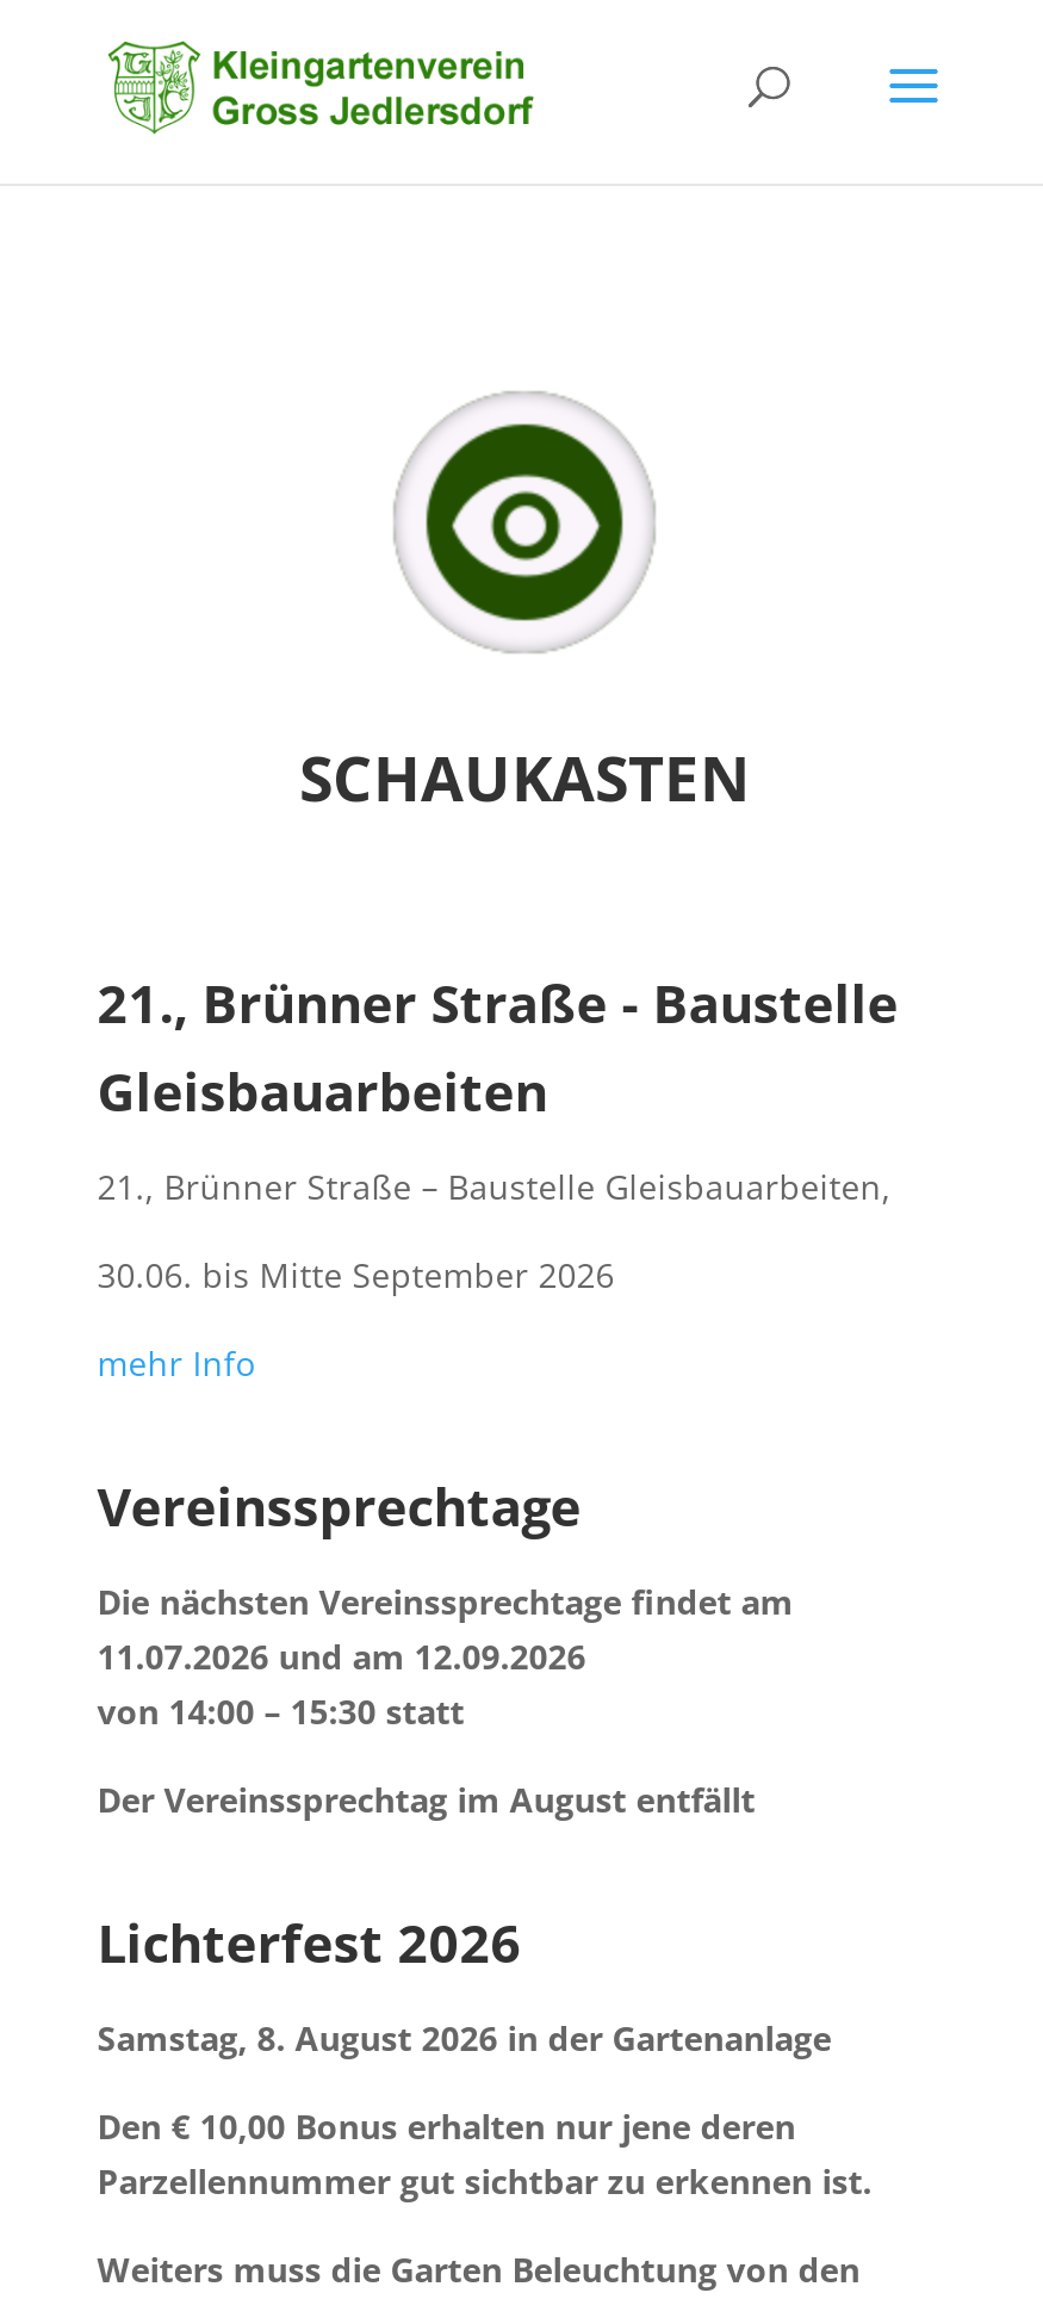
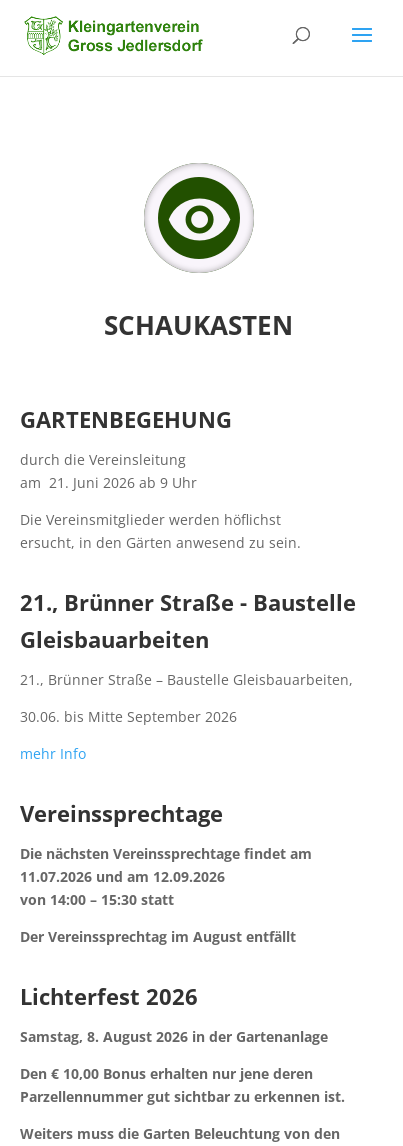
none -> [20,404,301,552] GARTENBEGEHUNG | durch die Vereinsleitung | am 21. Juni 2026 ab 9 Uhr | Die Vereinsmitglieder werden höflichst | ersucht, in den Gärten anwesend zu sein.

